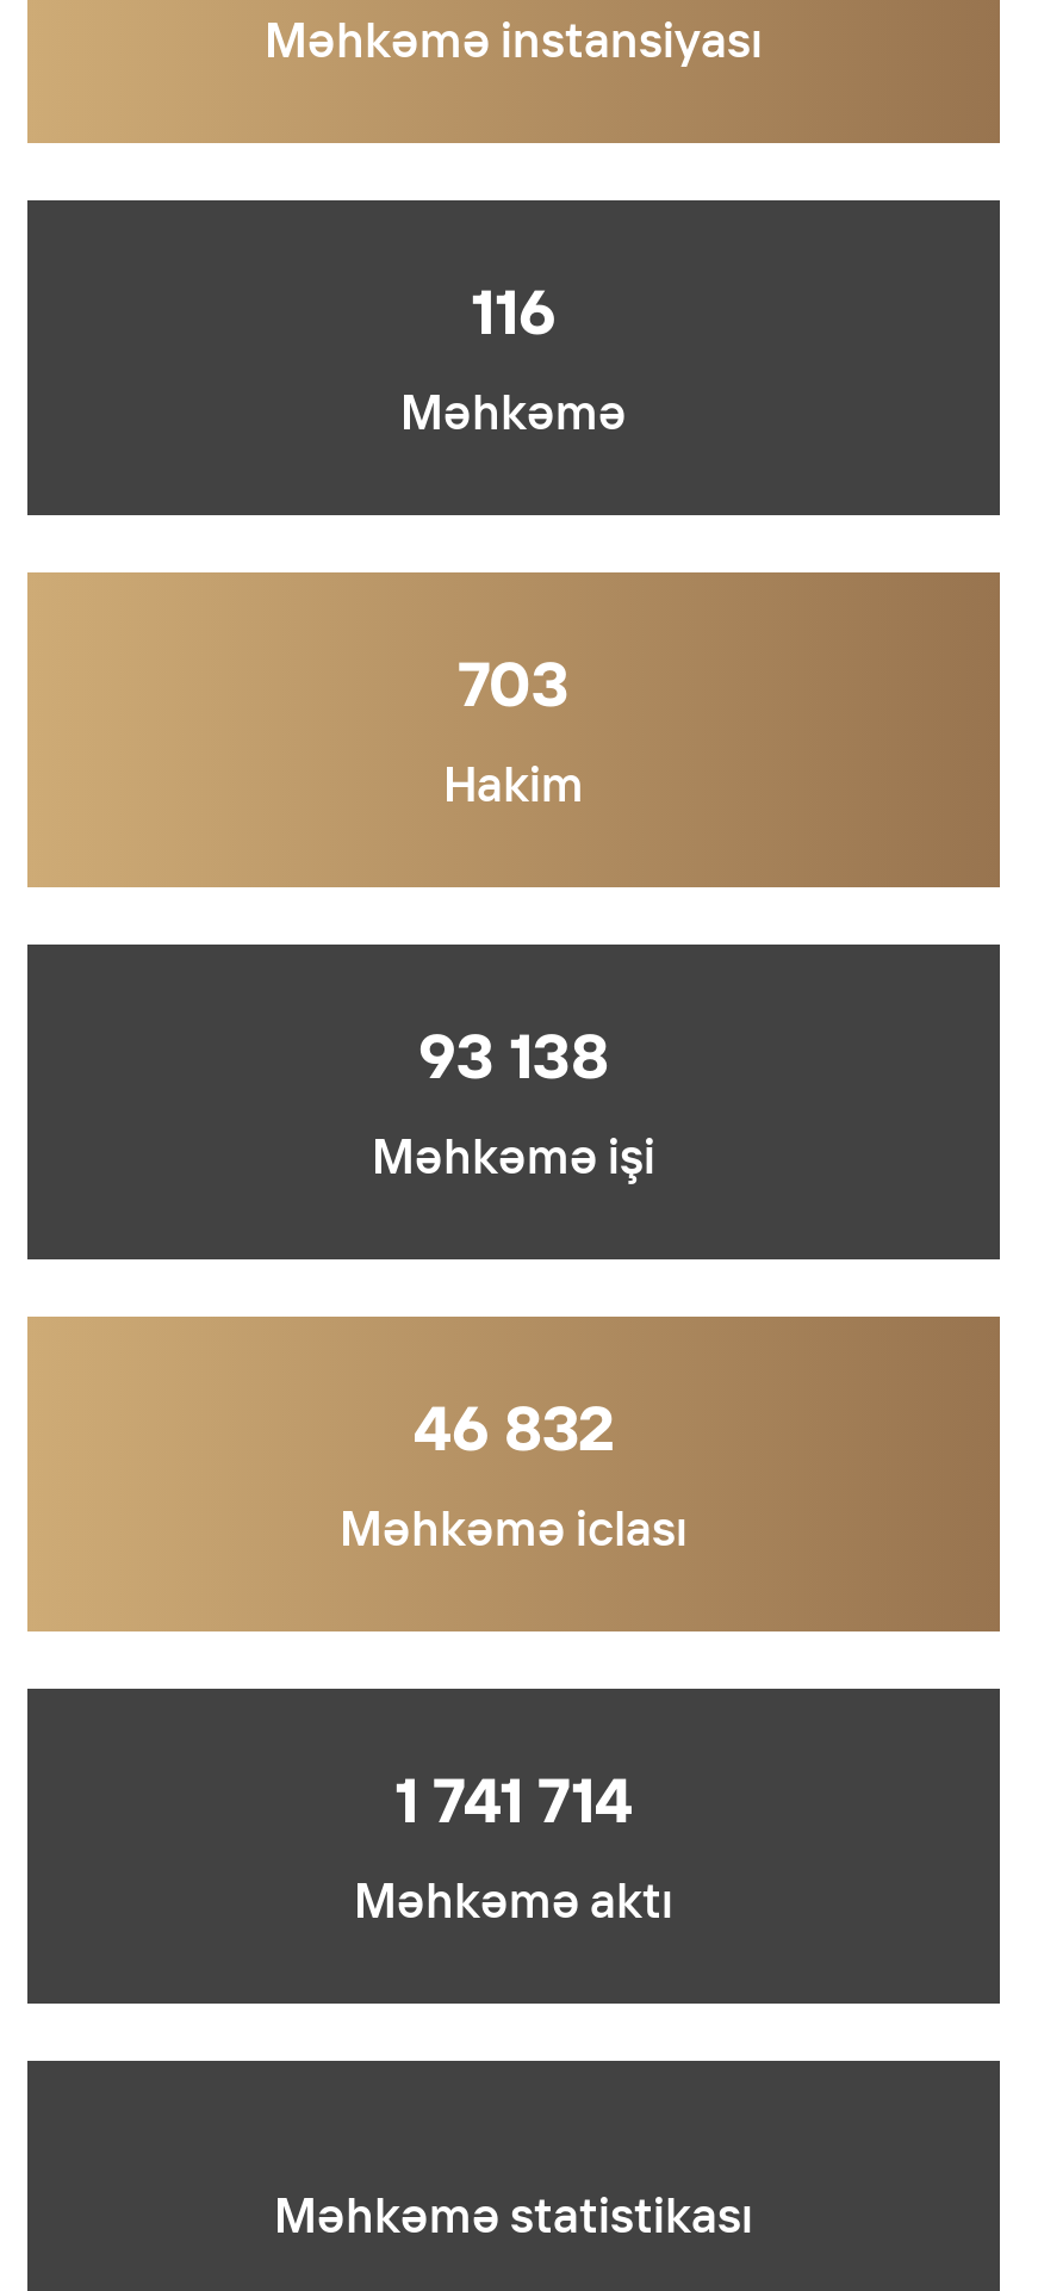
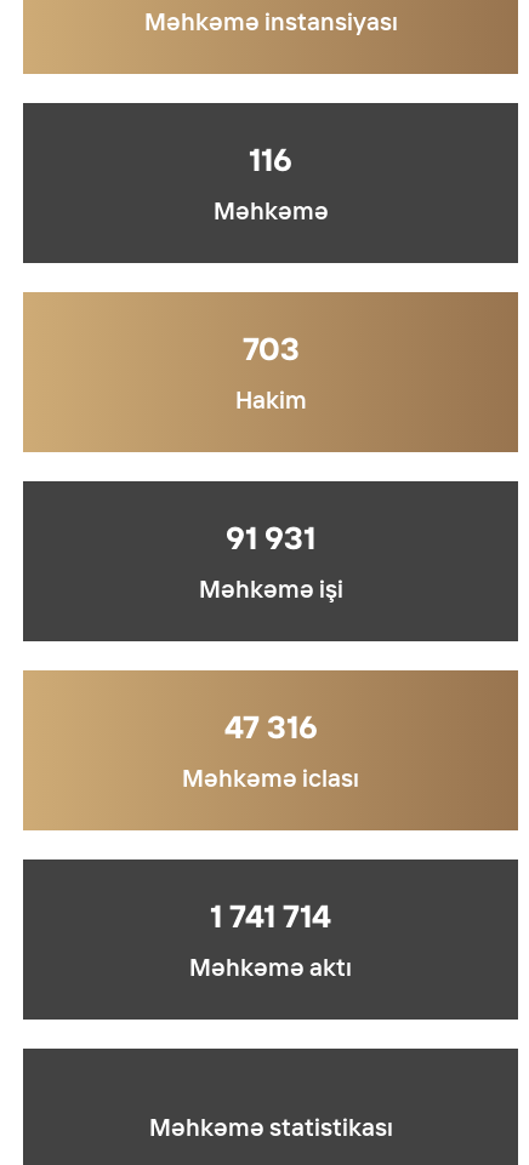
[418,1030,609,1090] 93 138 -> [226,525,315,555] 91 931
[414,1403,614,1462] 46 832 -> [224,714,317,744] 47 316

